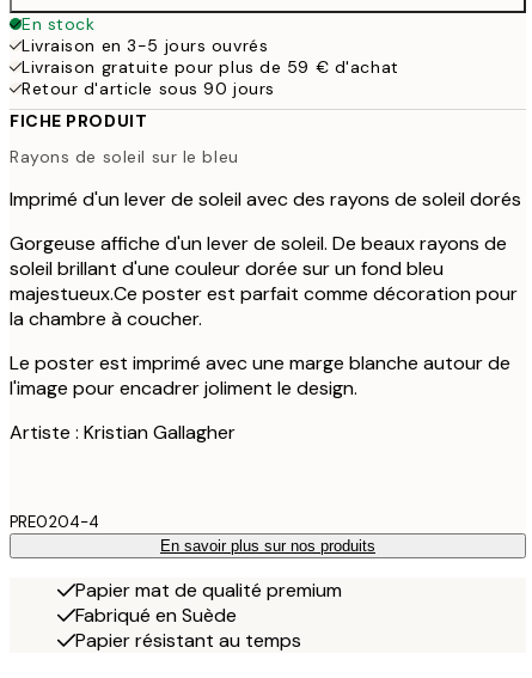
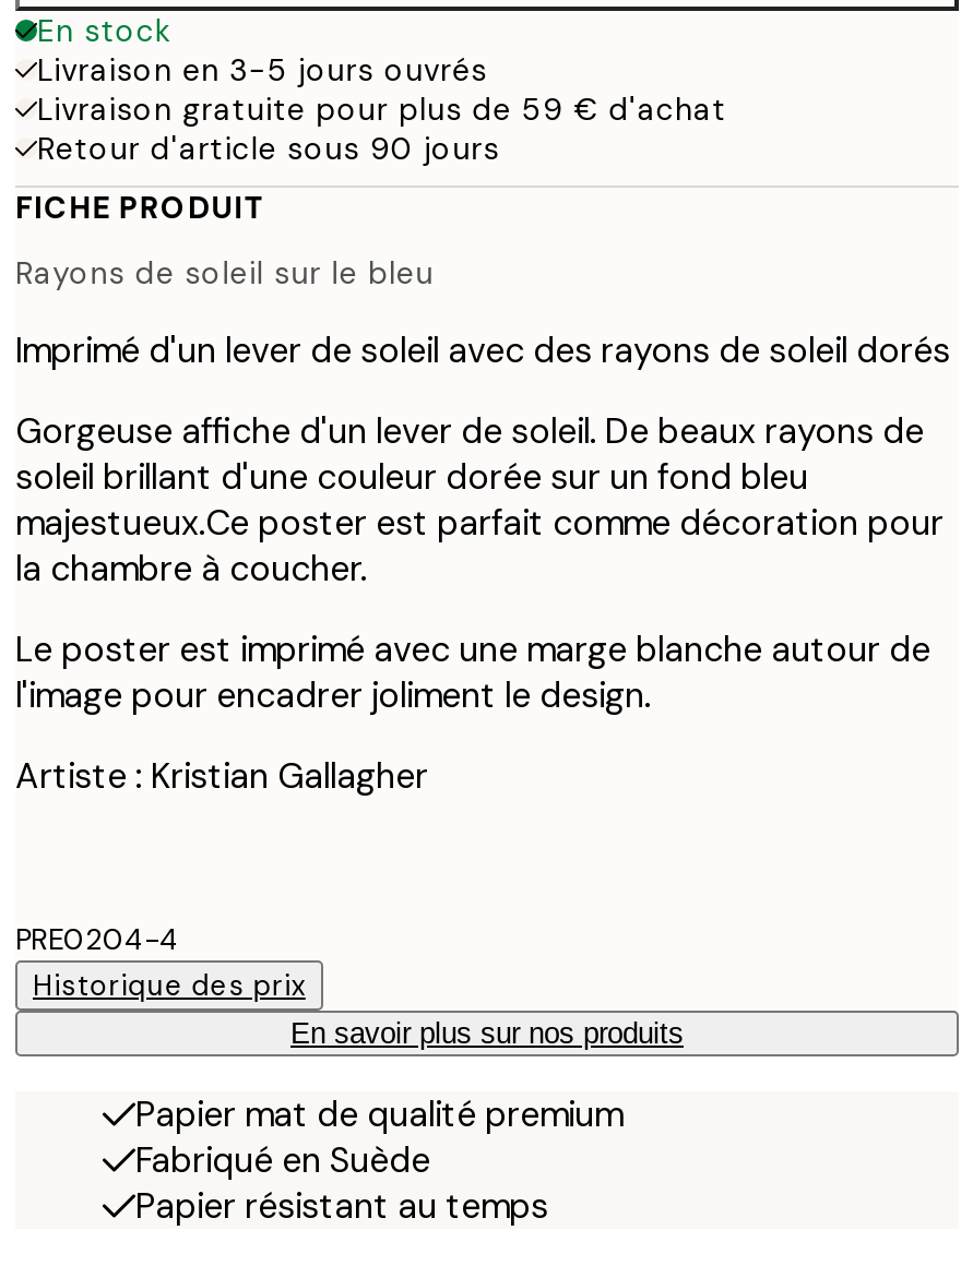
none -> [33,966,306,1003] Historique des prix

